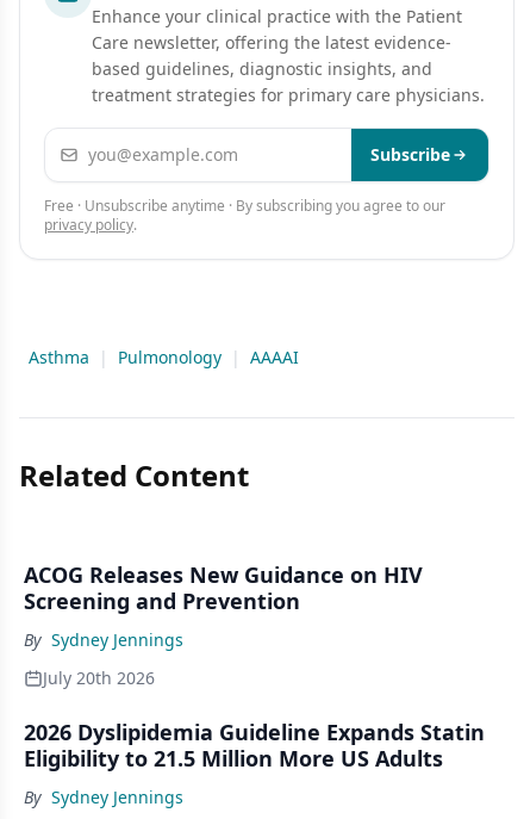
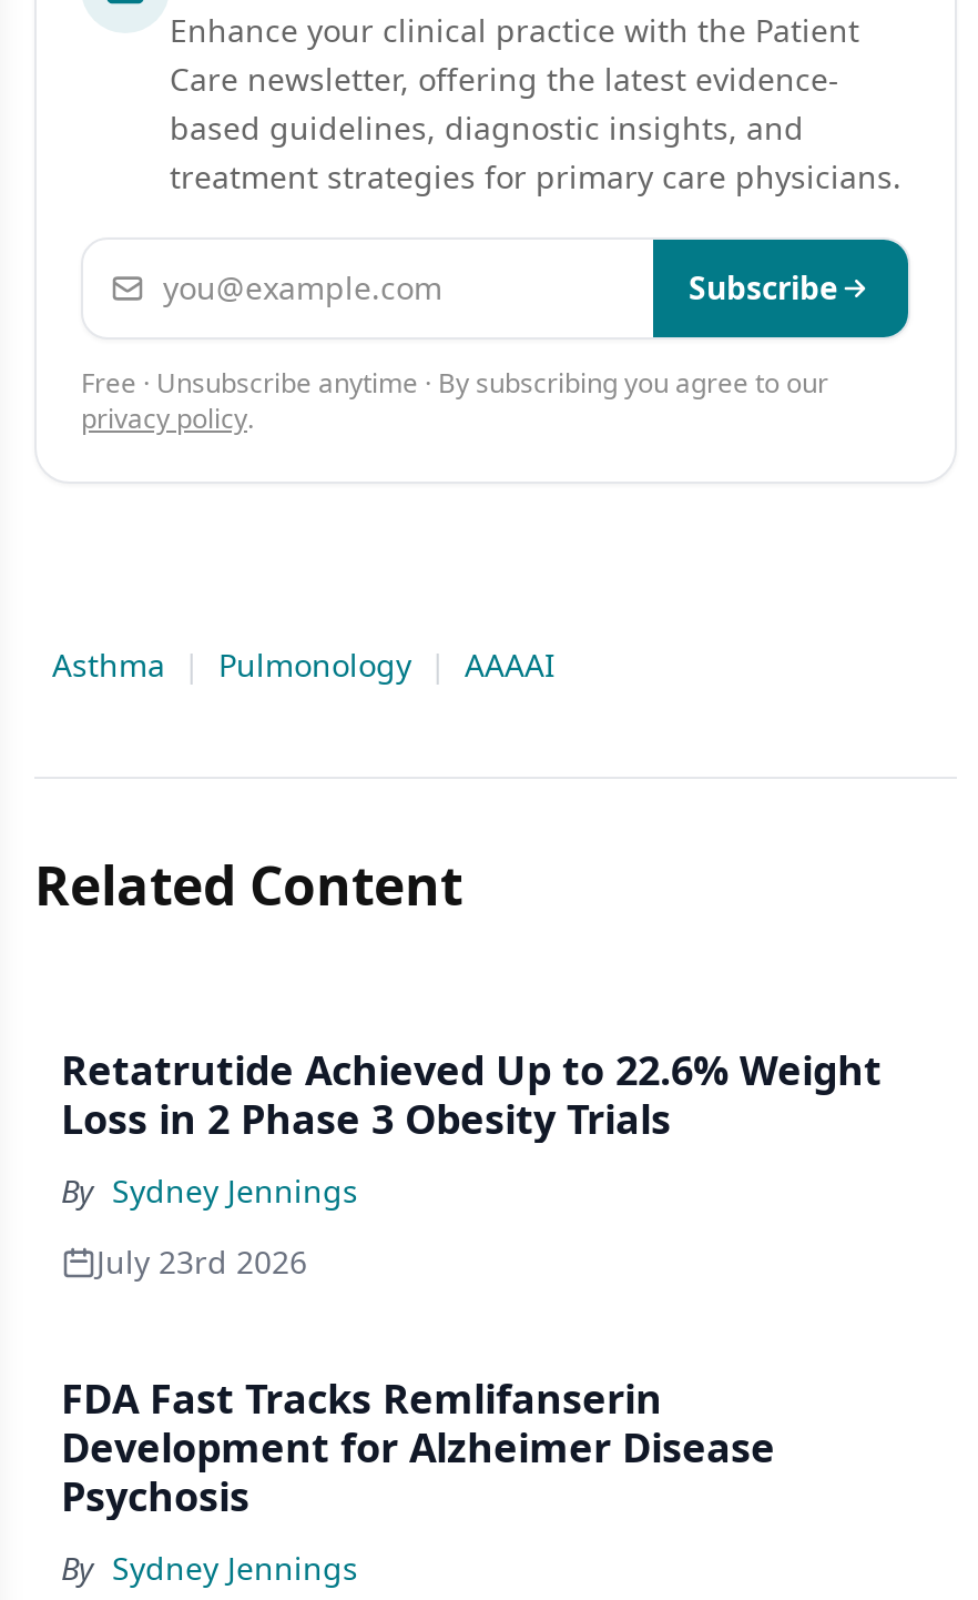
[24,560,423,615] ACOG Releases New Guidance on HIV | Screening and Prevention -> [61,1043,882,1145] Retatrutide Achieved Up to 22.6% Weight | Loss in 2 Phase 3 Obesity Trials
[43,666,155,689] July 20th 2026 -> [96,1240,307,1283] July 23rd 2026
[24,718,485,773] 2026 Dyslipidemia Guideline Expands Statin | Eligibility to 21.5 Million More US Adults -> [61,1371,775,1522] FDA Fast Tracks Remlifanserin | Development for Alzheimer Disease | Psychosis

